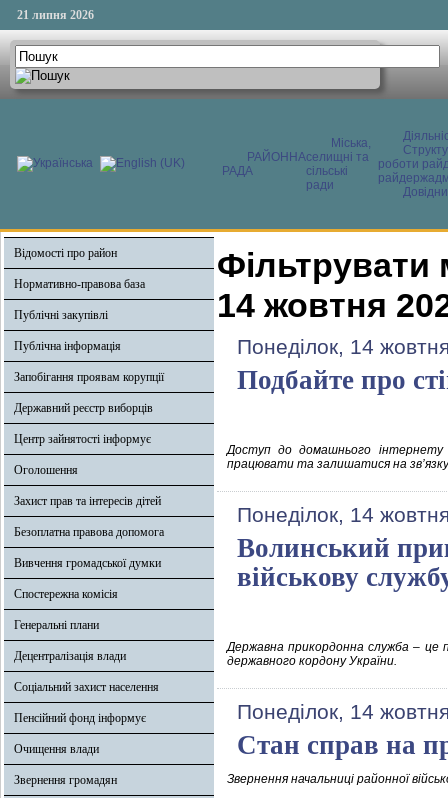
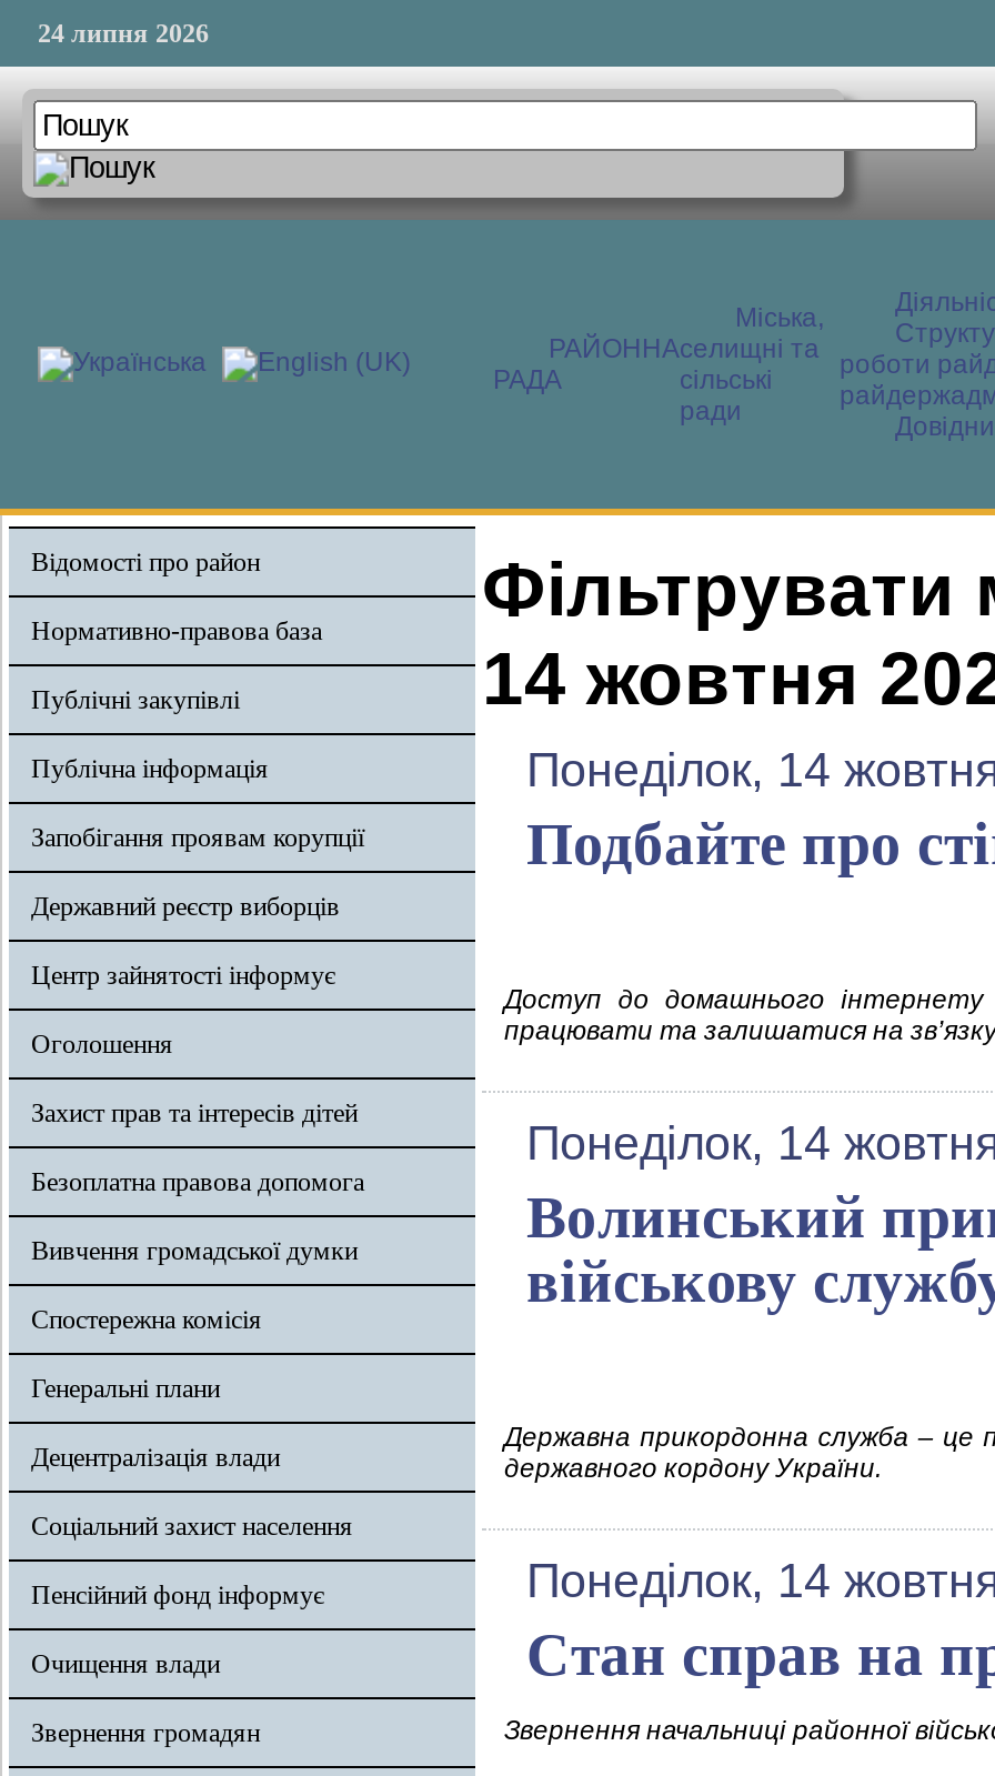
[17,8,94,22] 21 липня 2026 -> [38,18,209,49] 24 липня 2026

